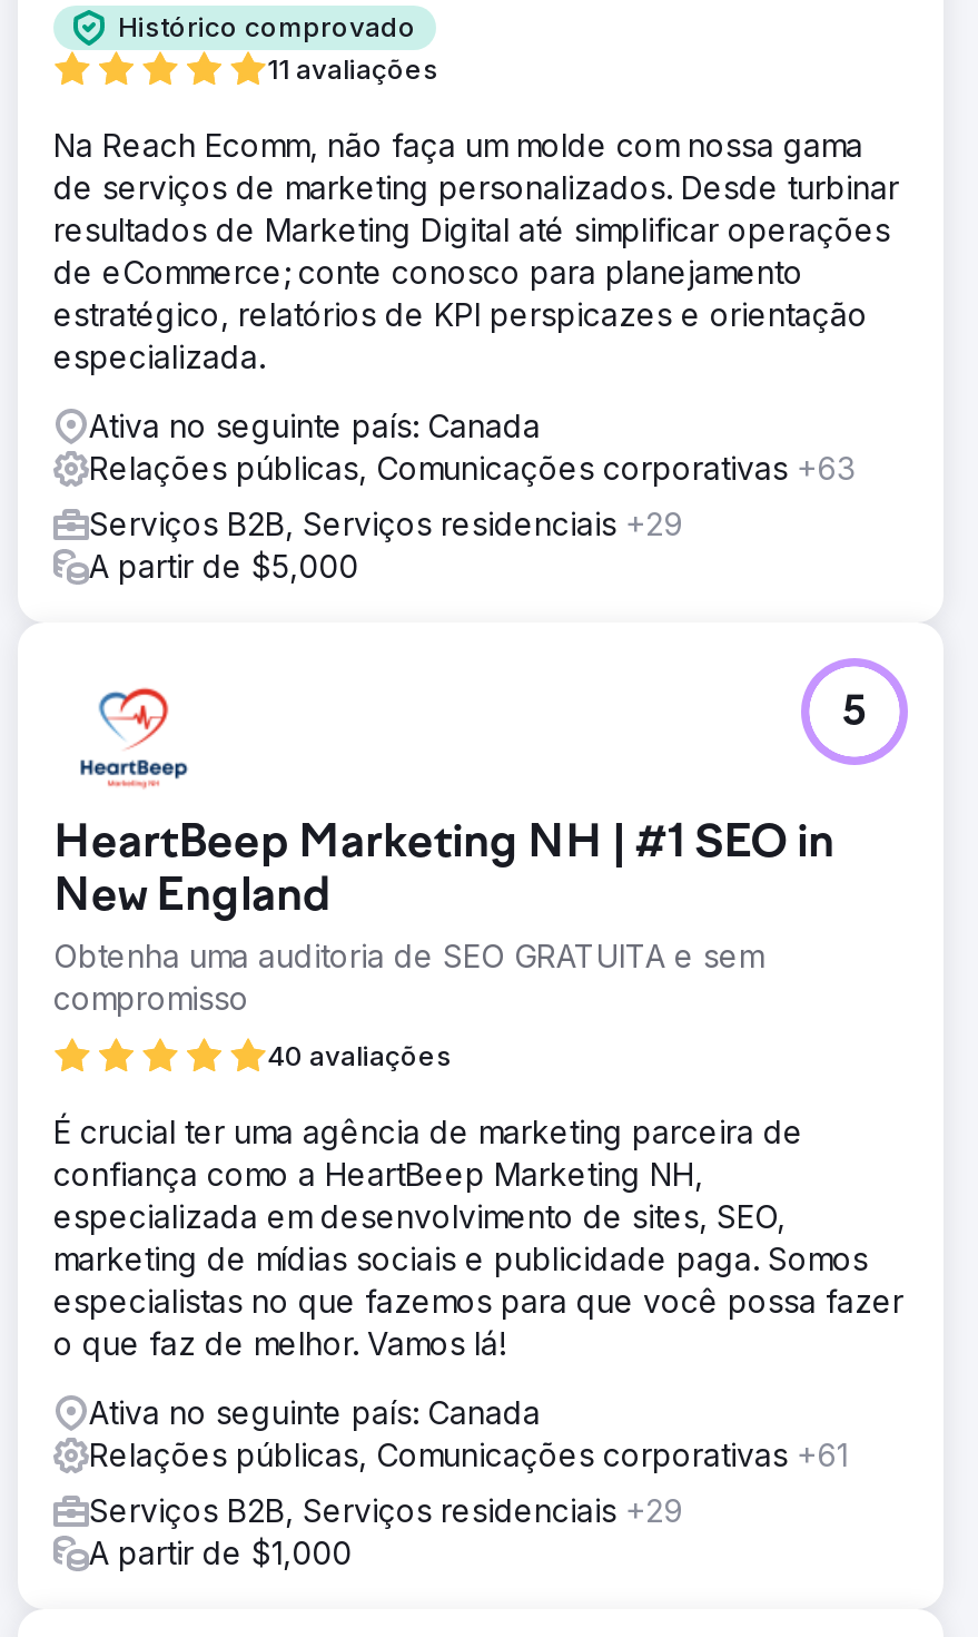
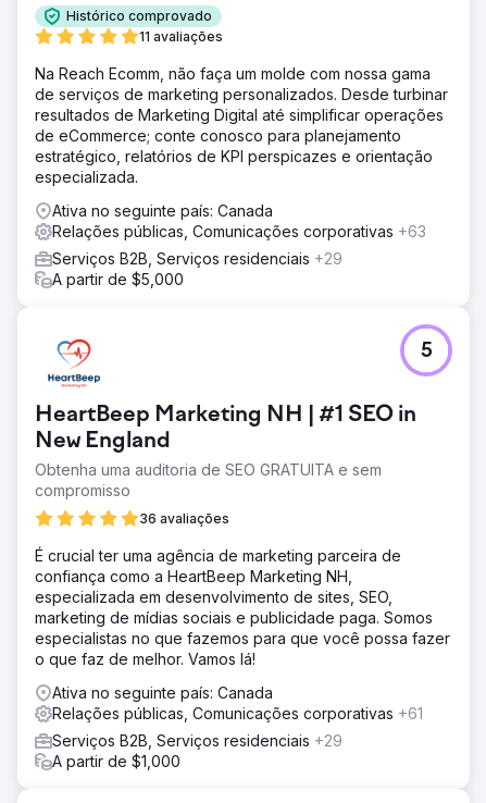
[267,1038,452,1072] 40 avaliações -> [139,510,229,526] 36 avaliações

